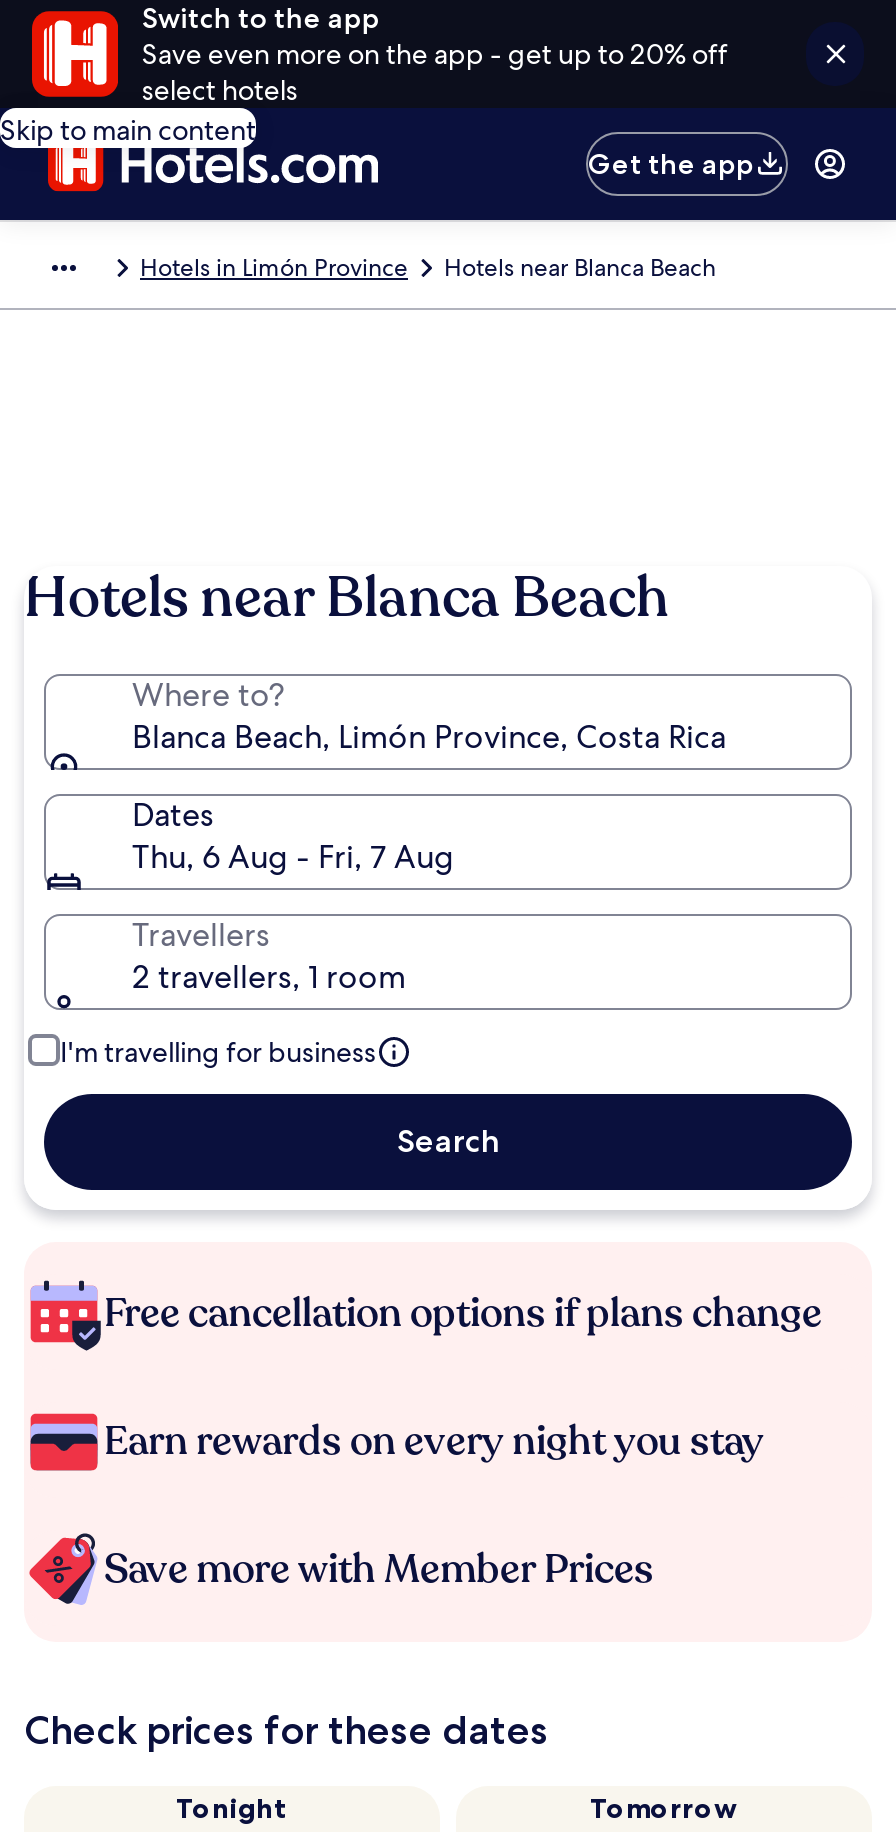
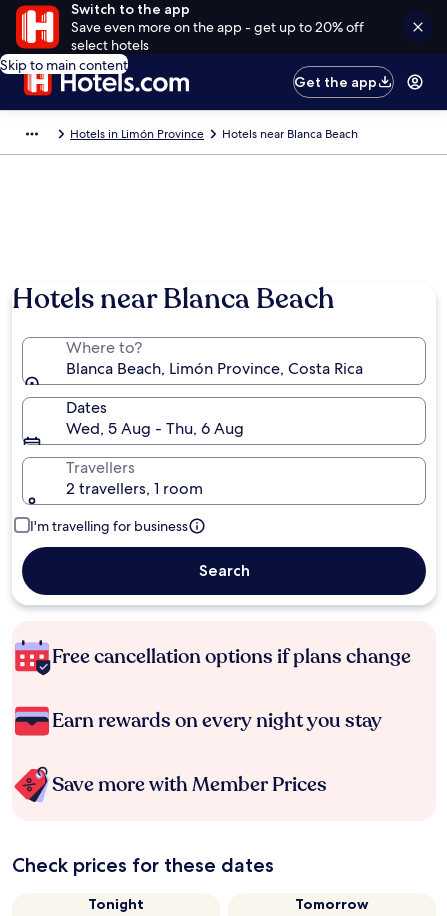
[132,836,454,878] Thu, 6 Aug - Fri, 7 Aug -> [66,418,244,439] Wed, 5 Aug - Thu, 6 Aug

